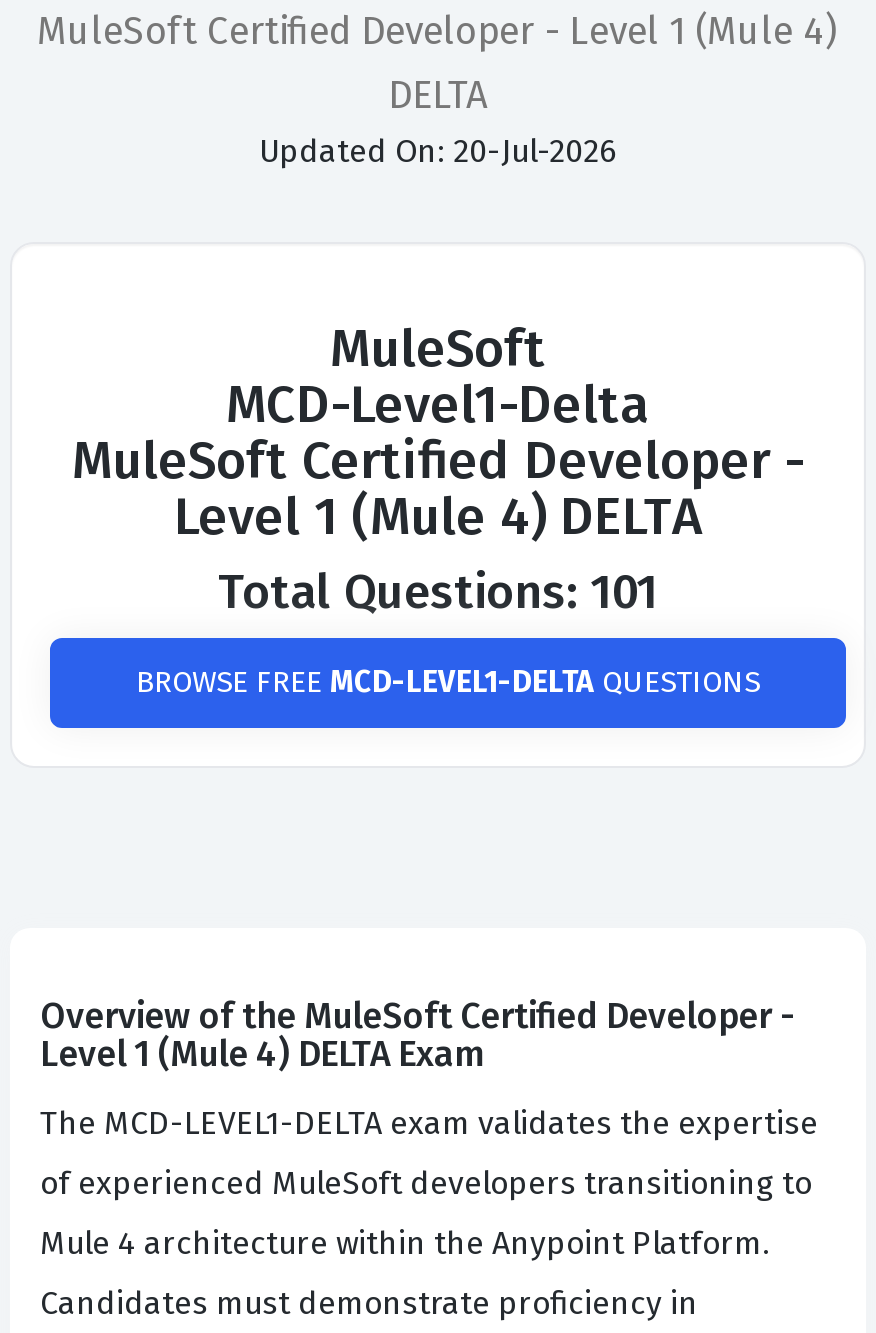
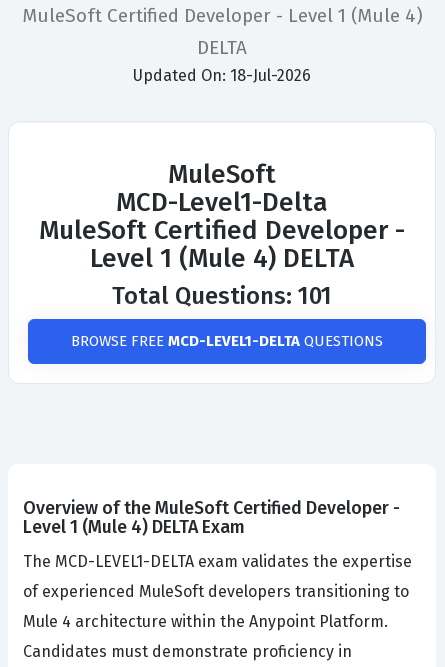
[259,132,617,170] Updated On: 20-Jul-2026 -> [133,66,311,85] Updated On: 18-Jul-2026

